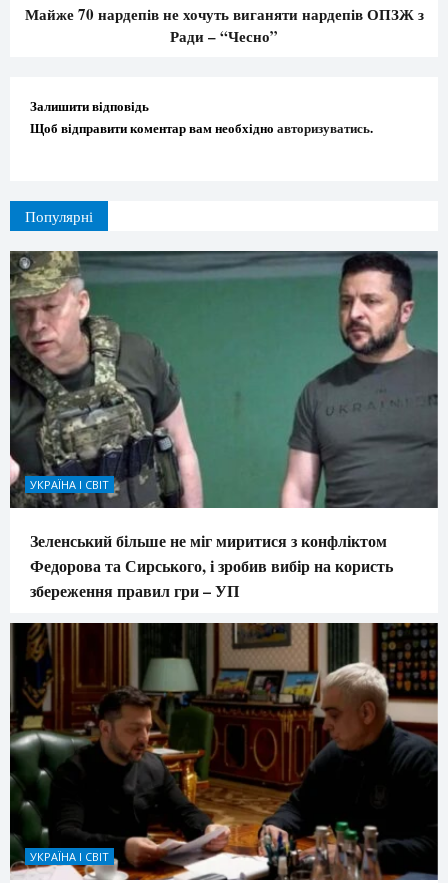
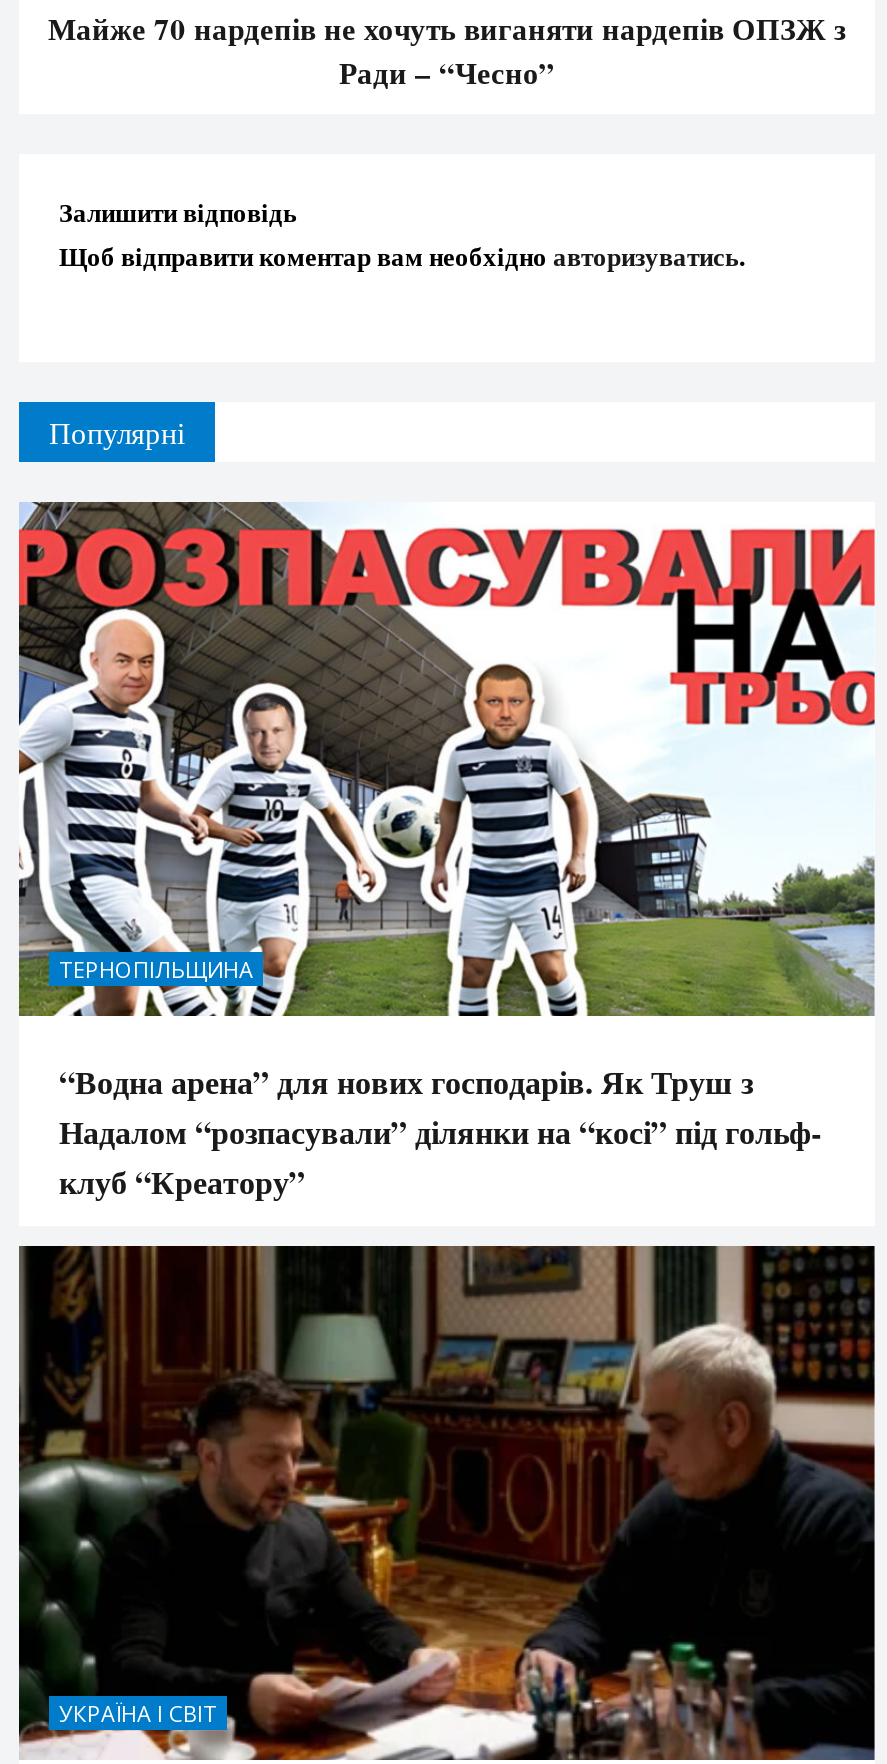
[9,250,439,509] [image] | УКРАЇНА І СВІТ -> [17,502,877,1018] [image] | ТЕРНОПІЛЬЩИНА
[30,529,393,602] Зеленський більше не міг миритися з конфліктом | Федорова та Сирського, і зробив вибір на користь | збереження правил гри – УП -> [59,1058,821,1204] “Водна арена” для нових господарів. Як Труш з | Надалом “розпасували” ділянки на “косі” під гольф- | клуб “Креатору”

